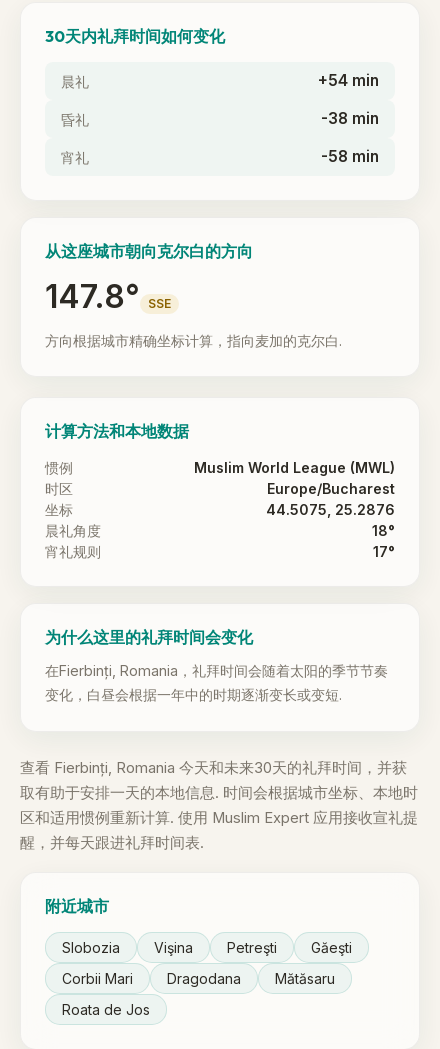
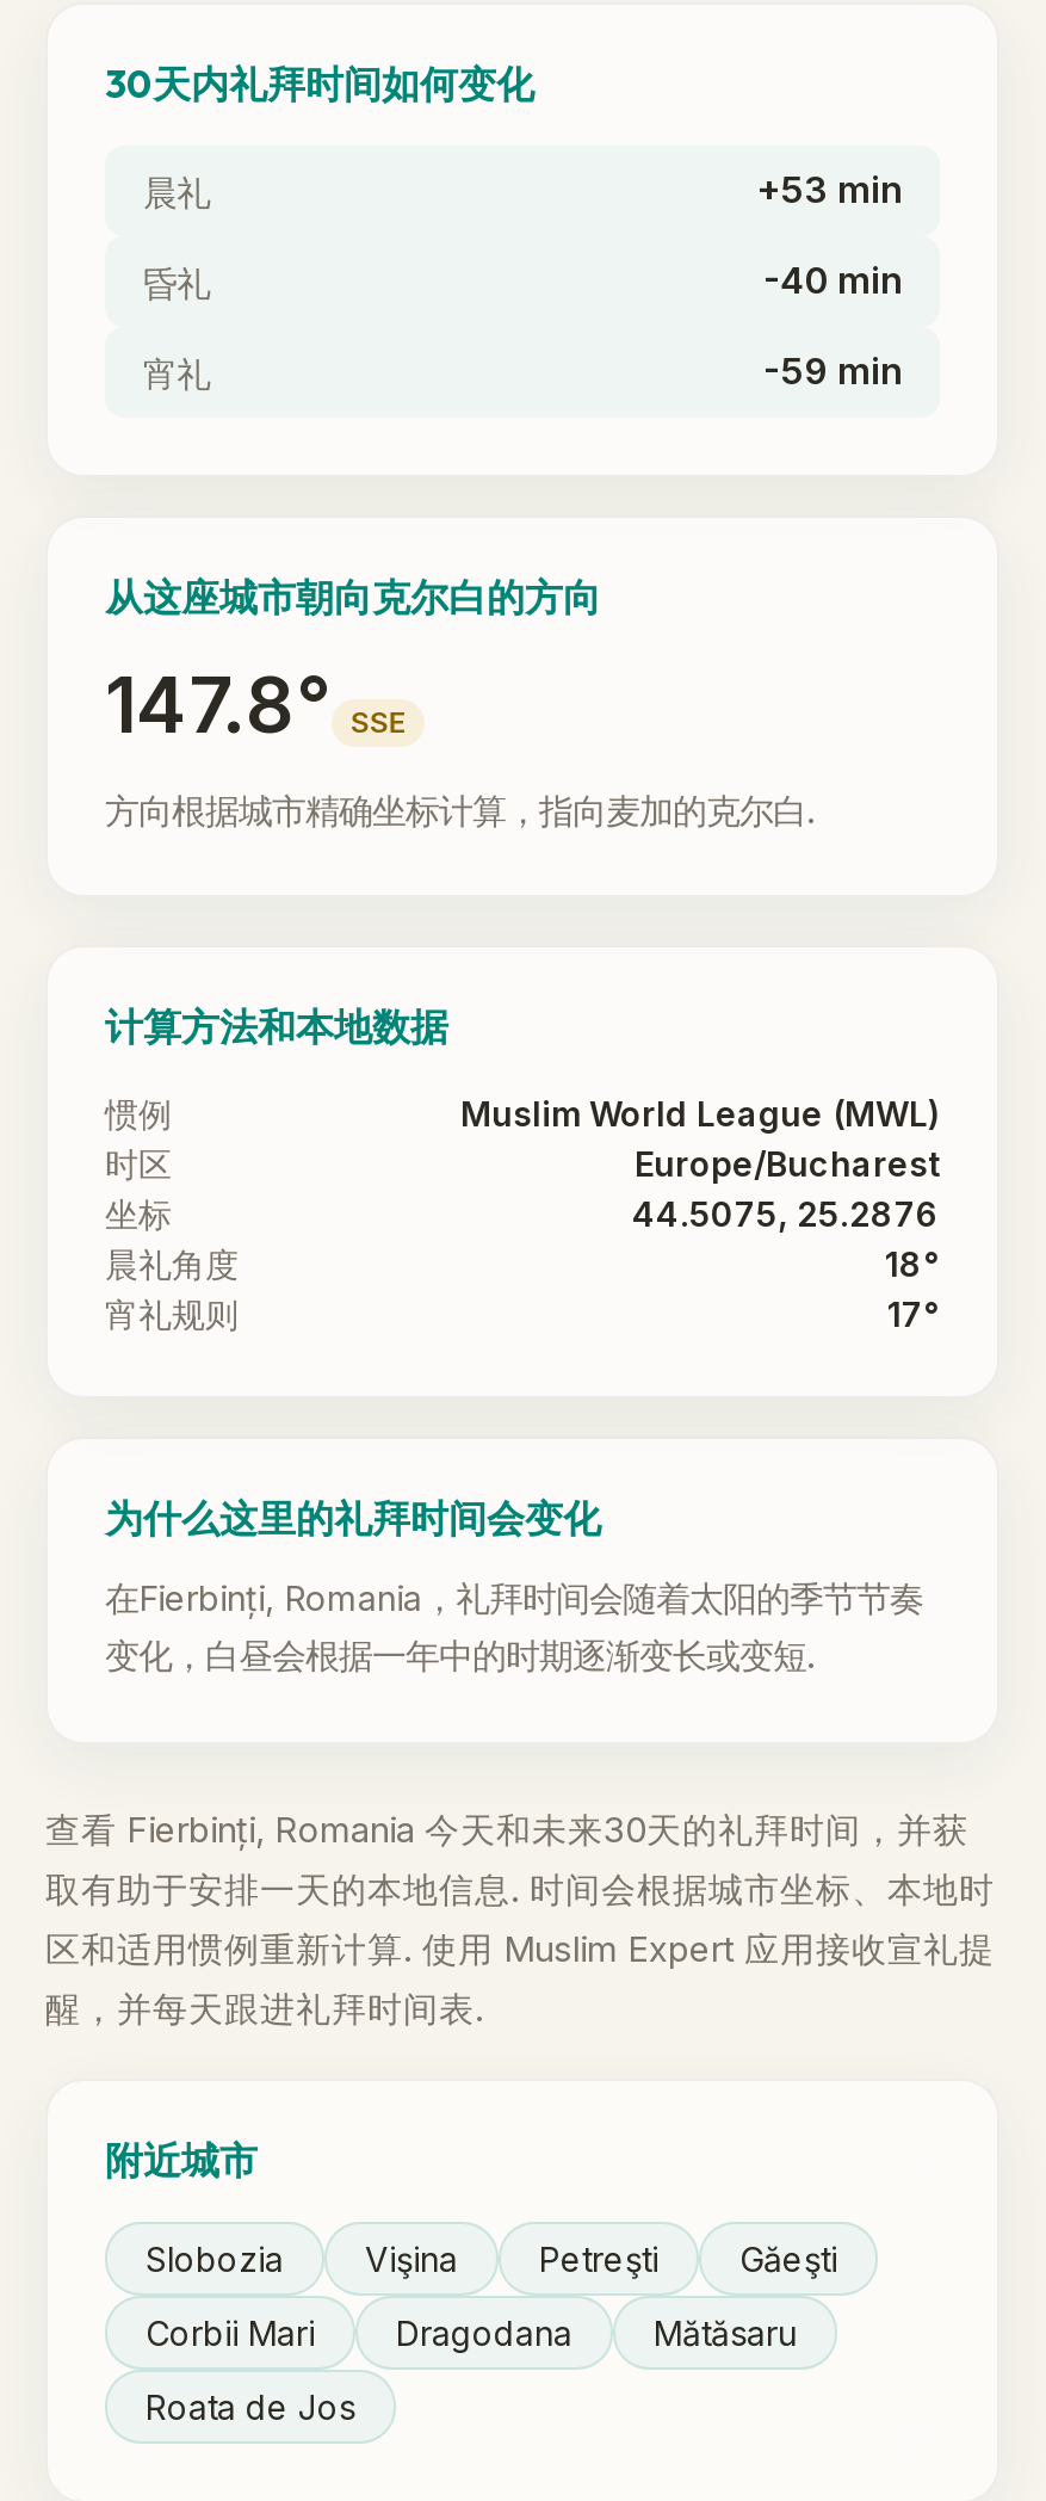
[318,71,379,90] +54 min -> [756,167,902,212] +53 min
[321,109,379,128] -38 min -> [763,258,902,303] -40 min
[321,147,379,166] -58 min -> [763,348,902,394] -59 min

